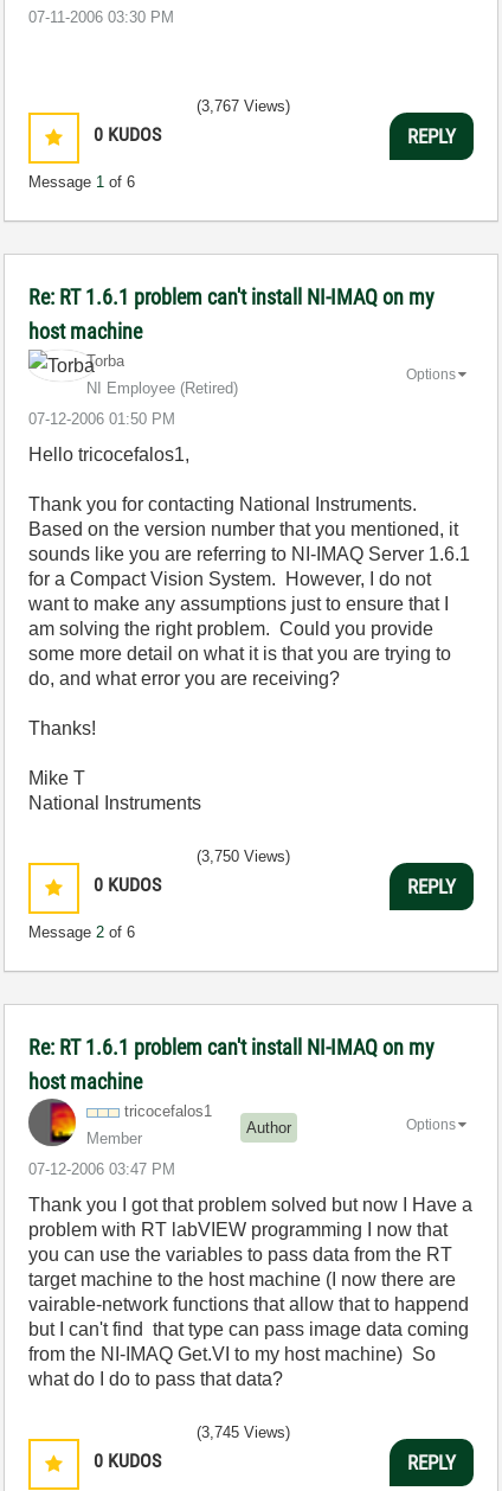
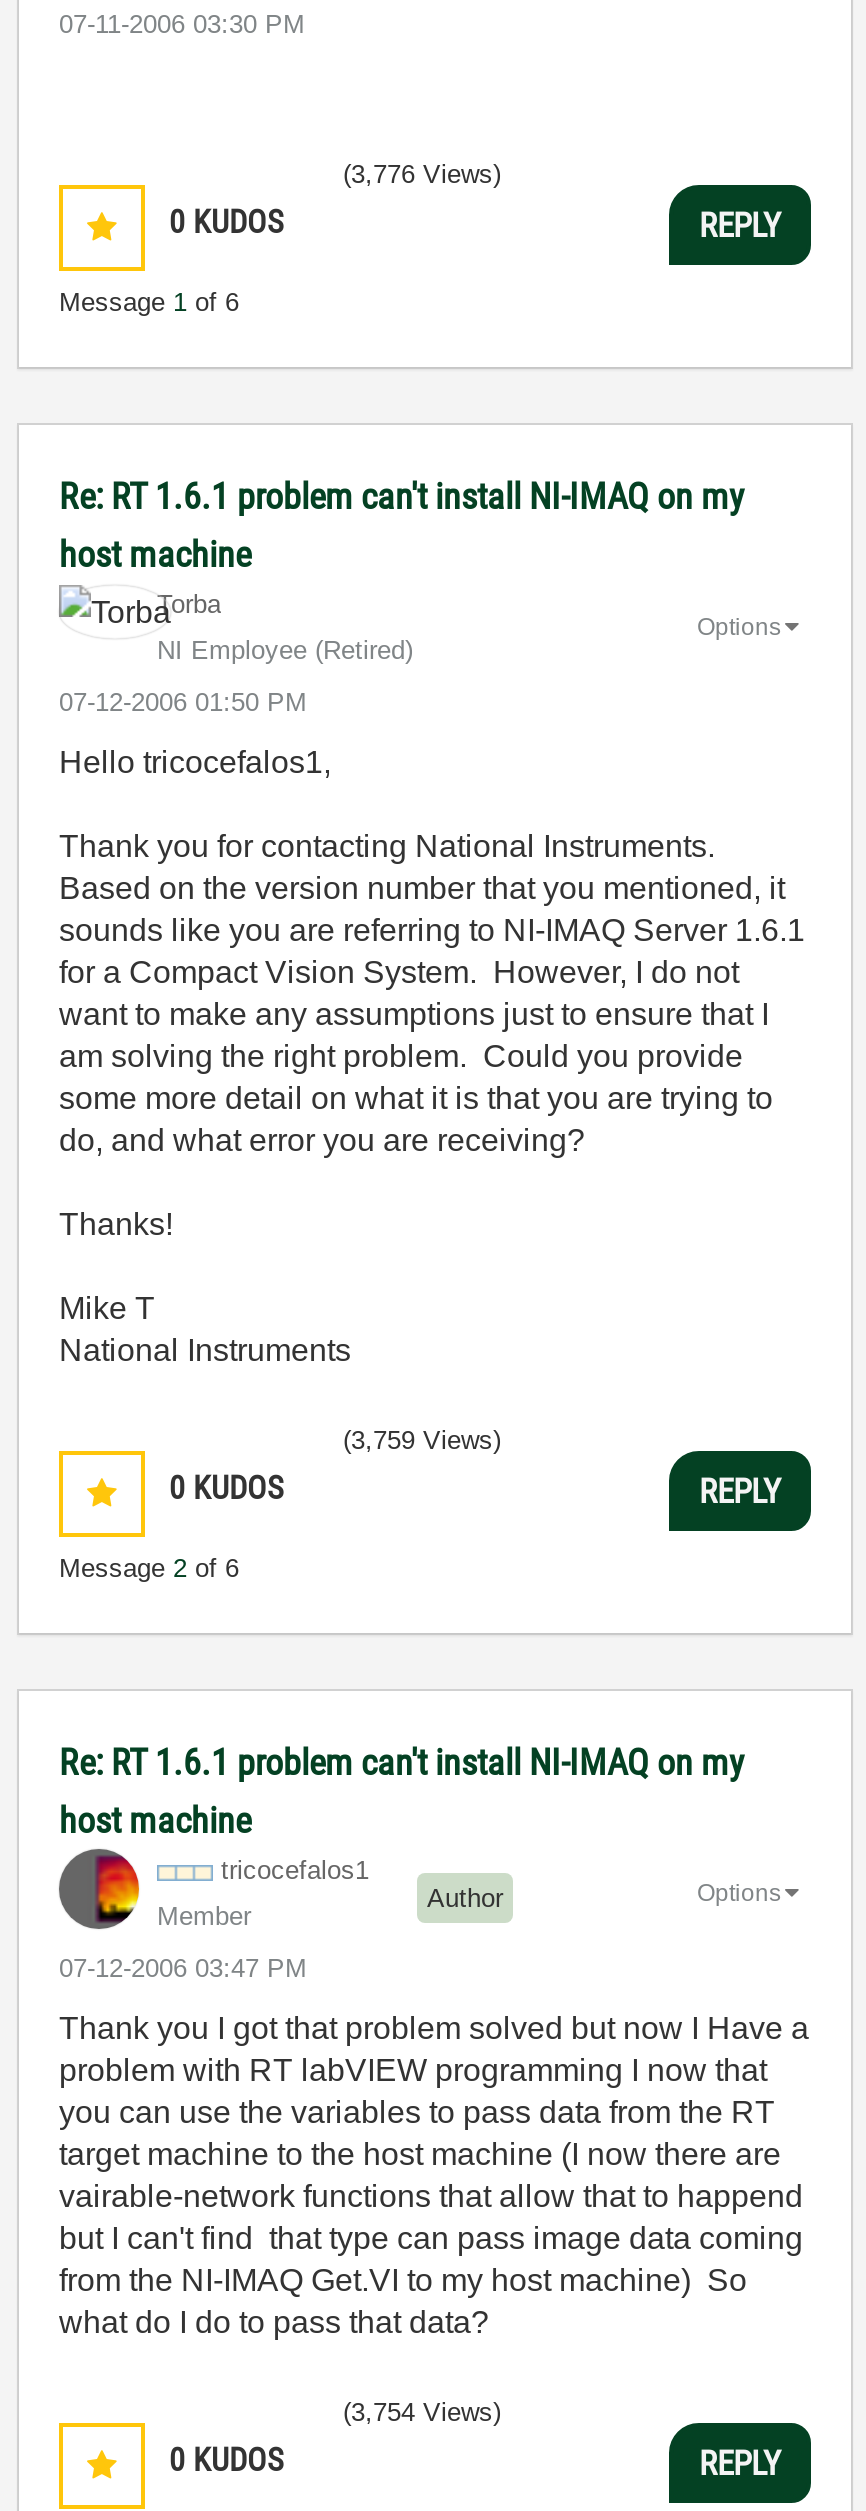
[197,97,290,115] (3,767 Views) -> [343,159,501,189] (3,776 Views)
[197,847,290,865] (3,750 Views) -> [343,1425,501,1455] (3,759 Views)
[197,1423,290,1441] (3,745 Views) -> [343,2397,501,2427] (3,754 Views)

